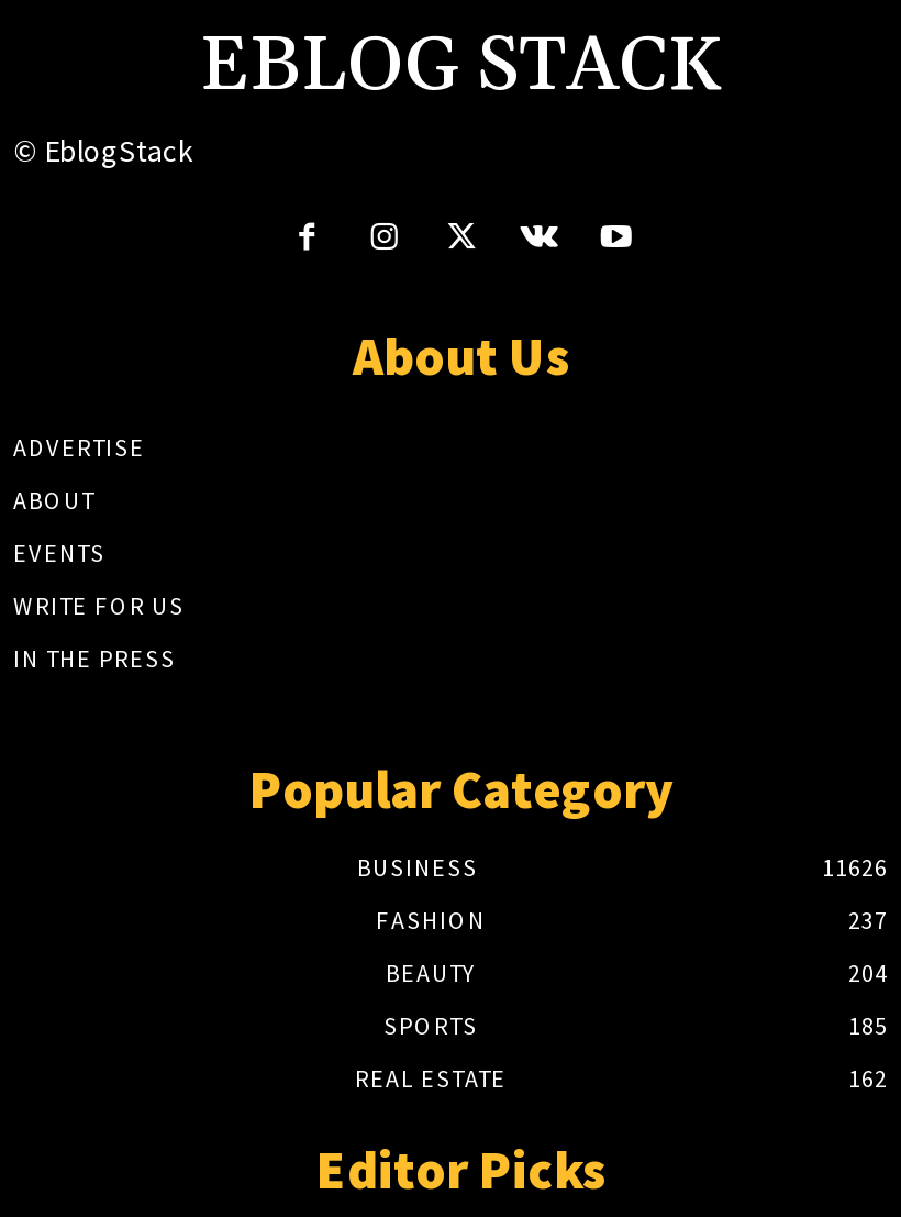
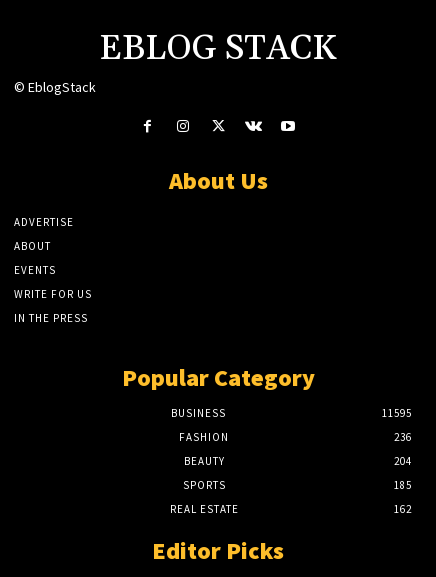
[822,852,888,882] 11626 -> [382,406,412,420] 11595
[848,904,888,935] 237 -> [394,430,412,444] 236

